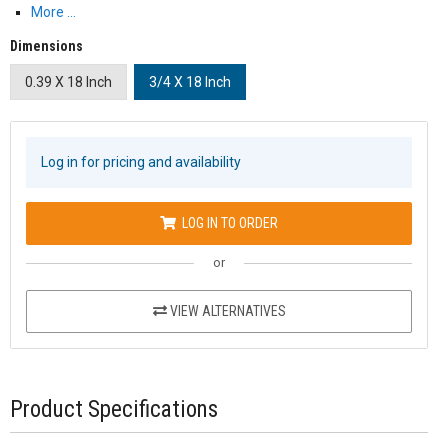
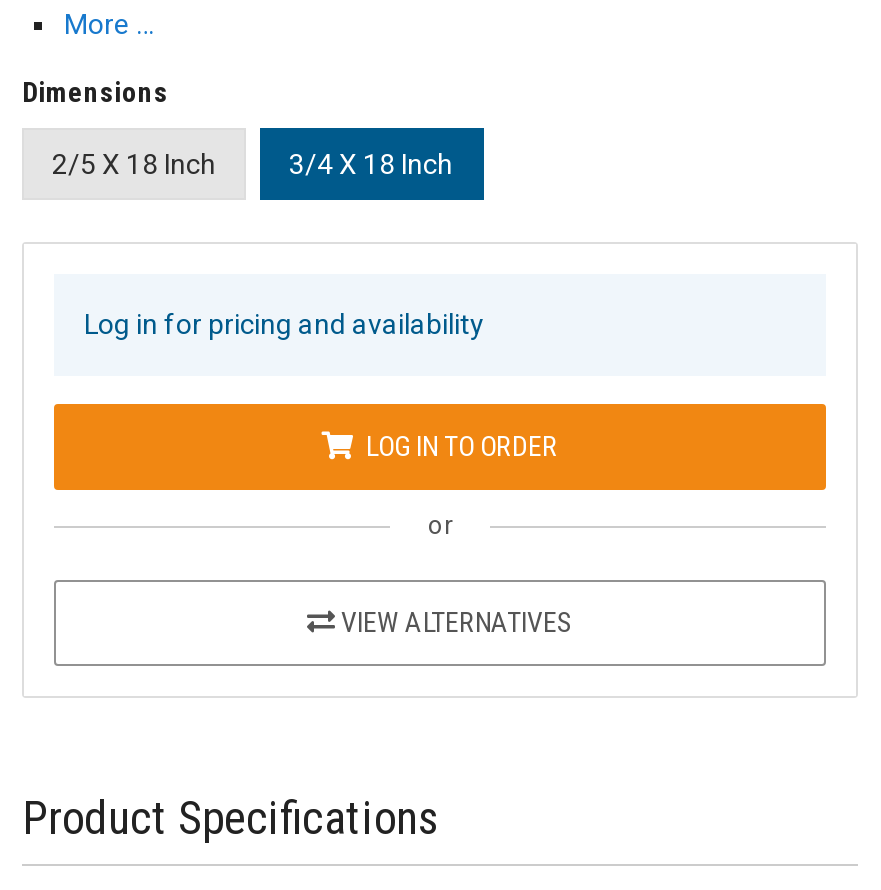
[25,74,112,90] 0.39 X 18 Inch -> [52,148,216,180] 2/5 X 18 Inch

